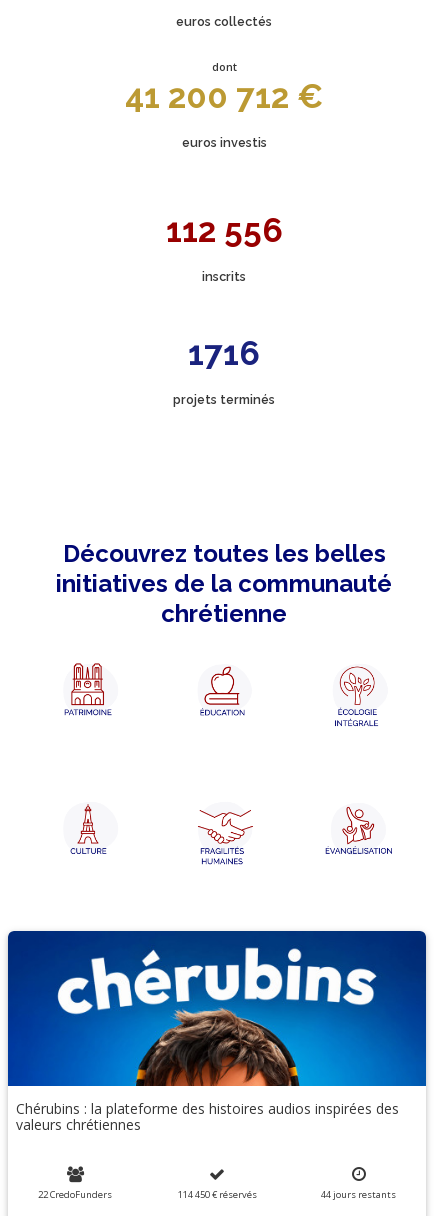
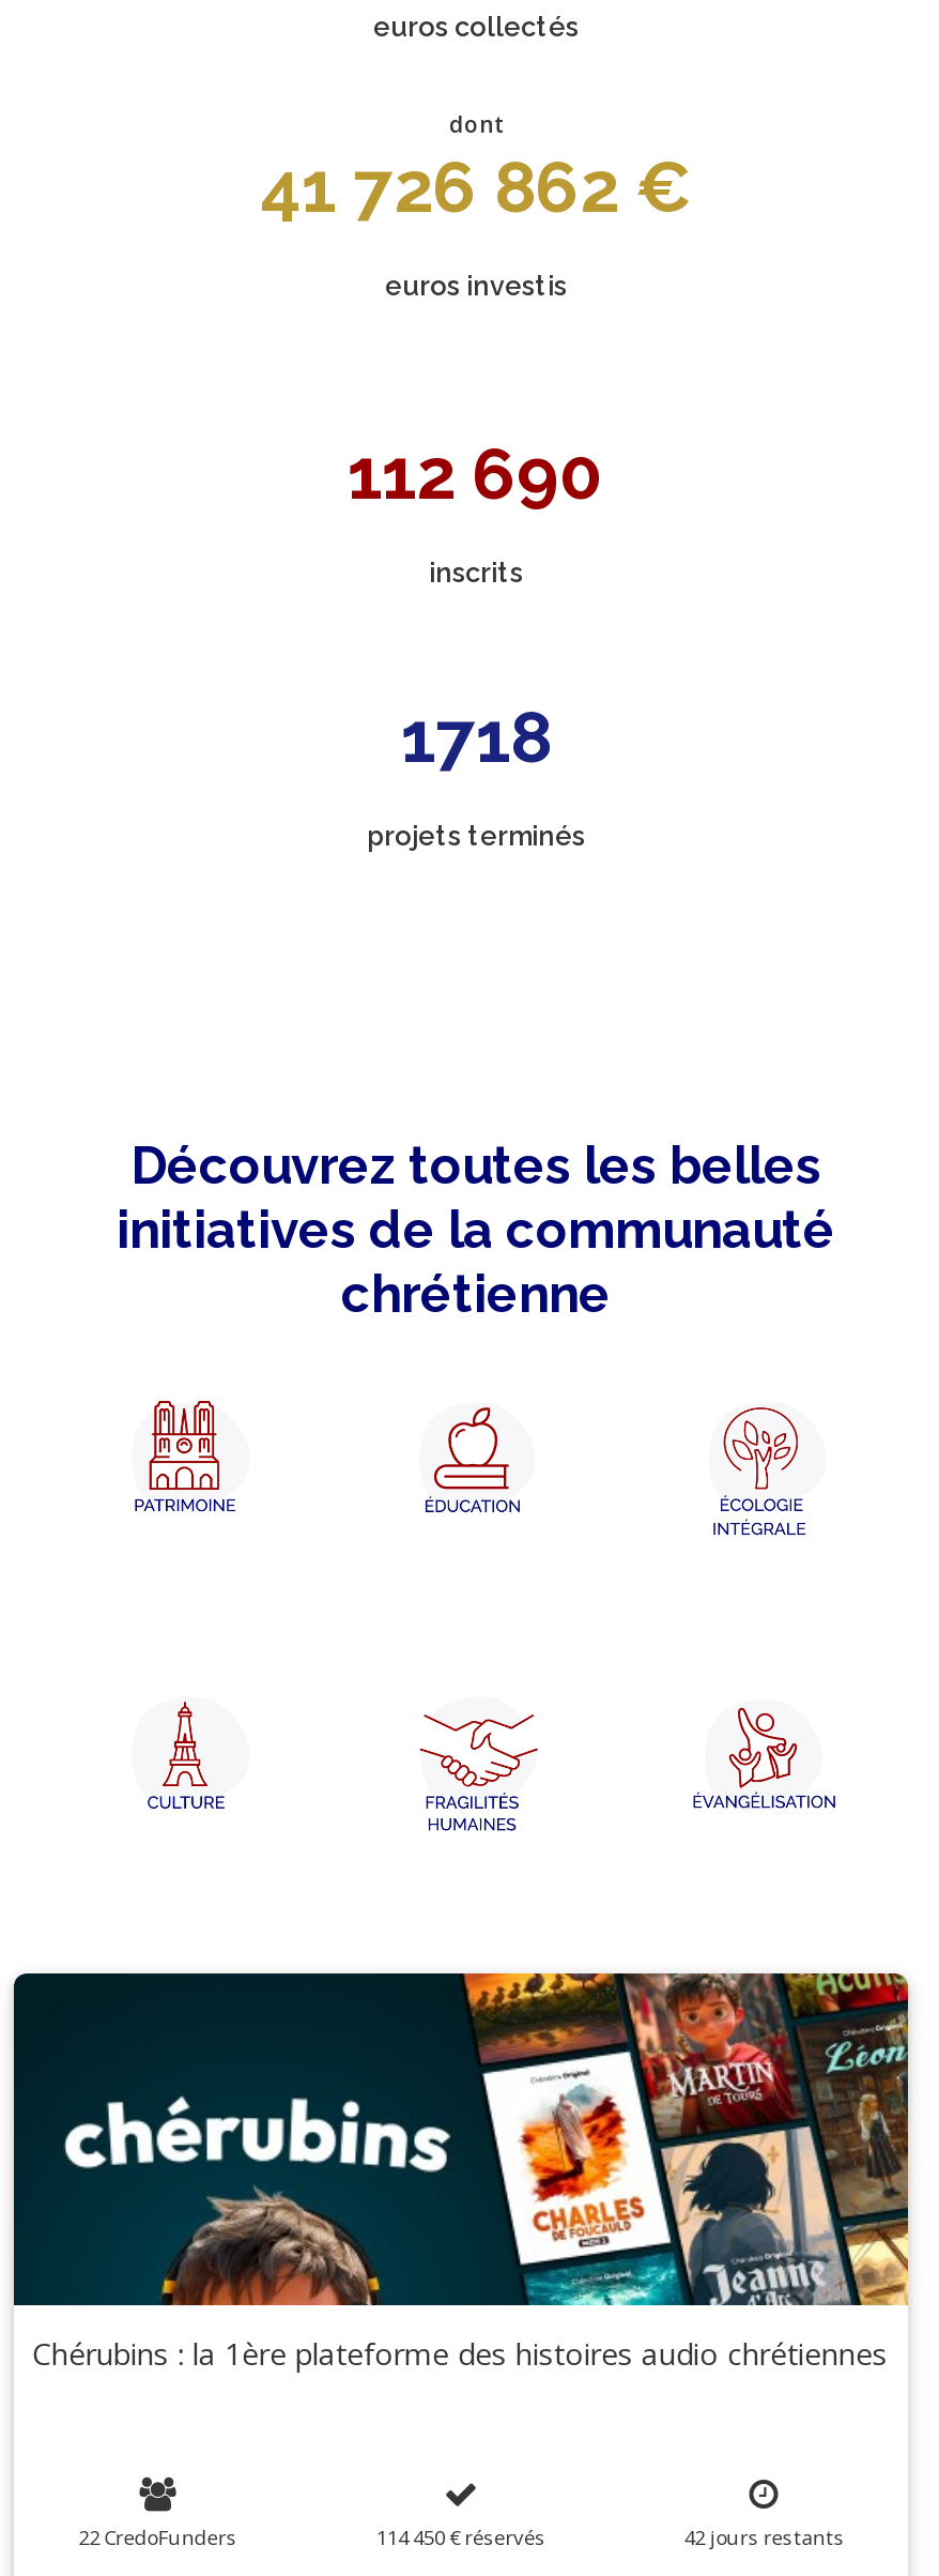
[125,77,323,116] 41 200 712 € -> [261,146,691,229] 41 726 862 €
[165,211,282,250] 112 556 -> [348,432,604,515] 112 690
[188,334,260,373] 1716 -> [401,696,551,780] 1718
[7,930,427,1134] [image] | Chérubins : la plateforme des histoires audios inspirées des | valeurs chrétiennes -> [12,1971,910,2373] [image] | Chérubins : la 1ère plateforme des histoires audio chrétiennes
[321,1188,396,1201] 44 jours restants -> [684,2523,844,2551] 42 jours restants

